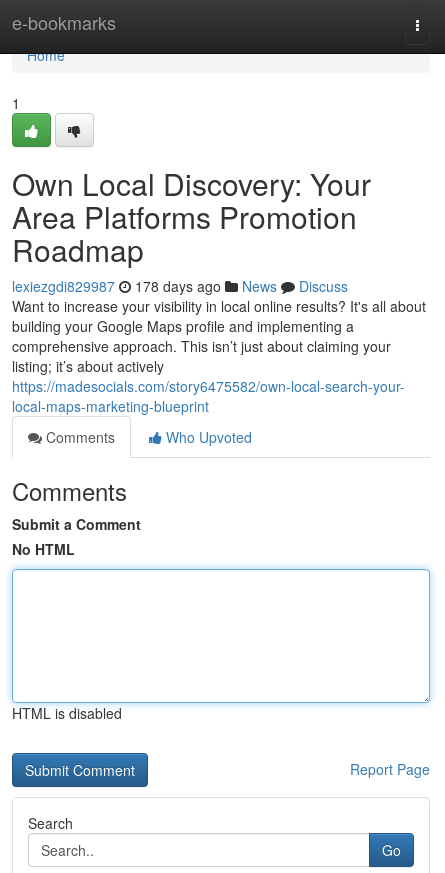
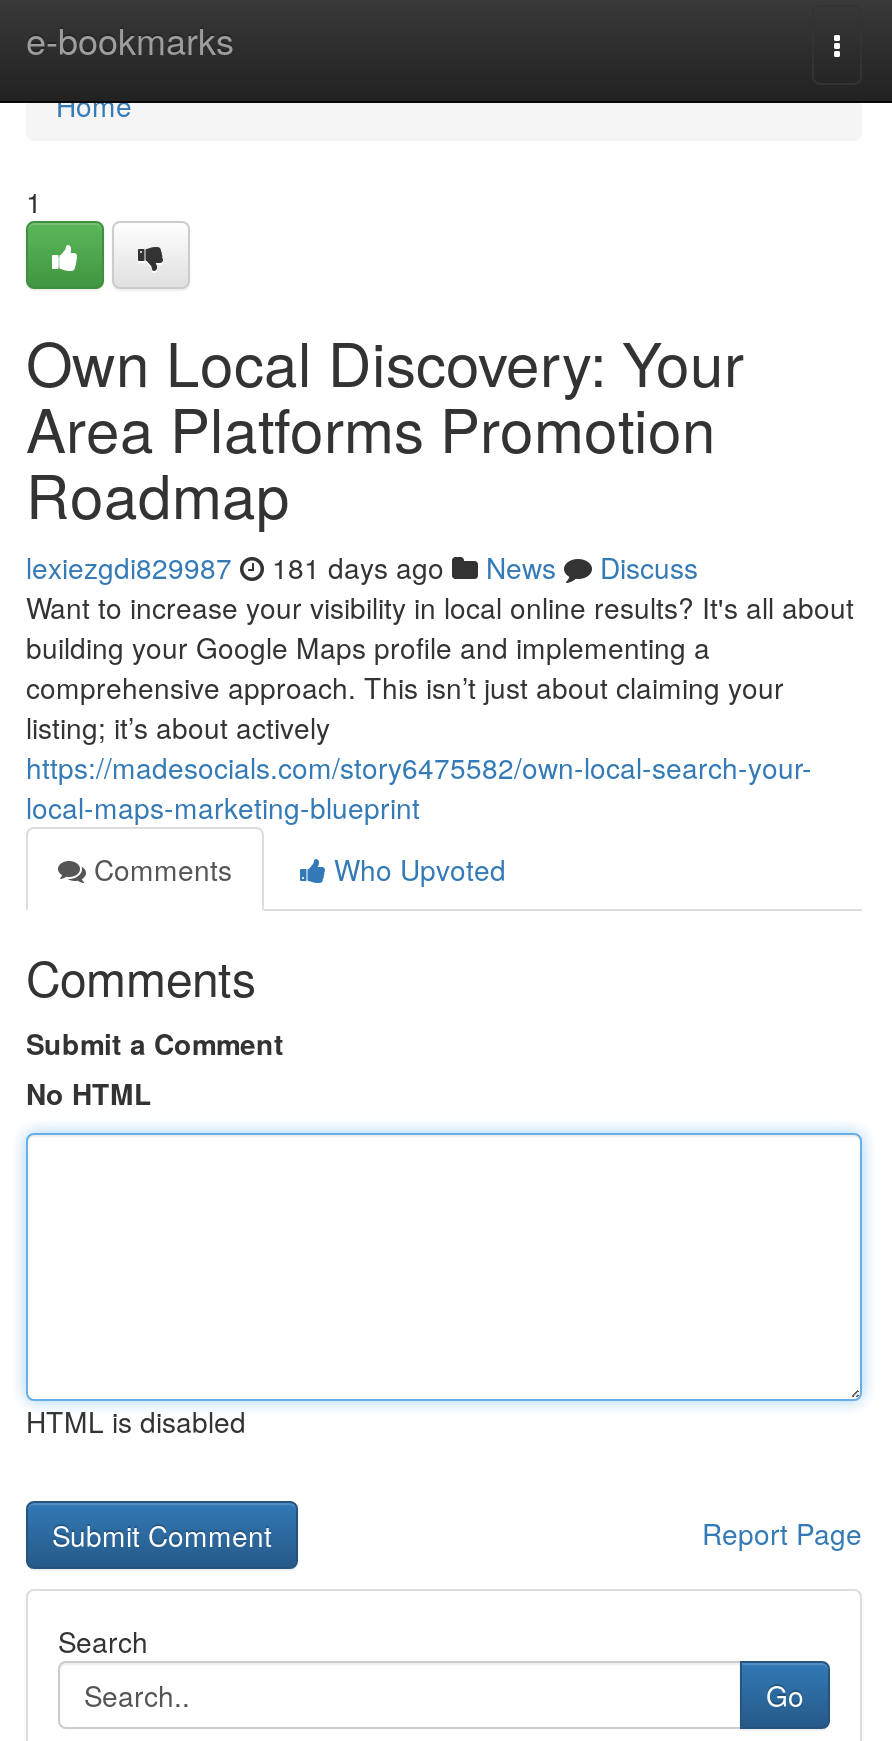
[12,276,348,296] lexiezgdi829987 178 days ago News Discuss -> [26,547,698,587] lexiezgdi829987 181 days ago News Discuss

